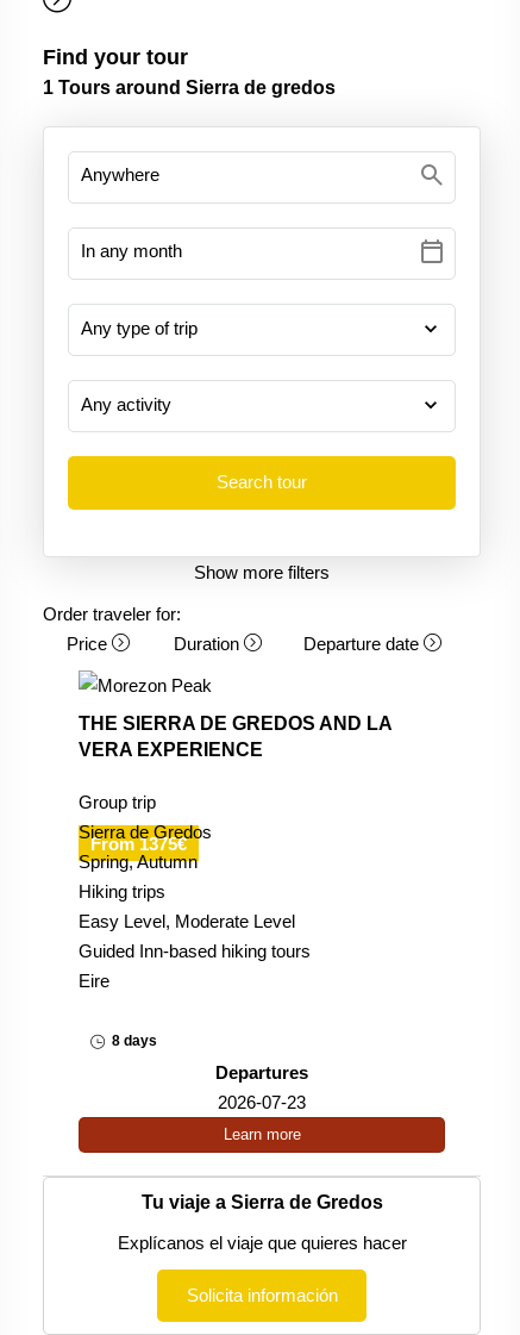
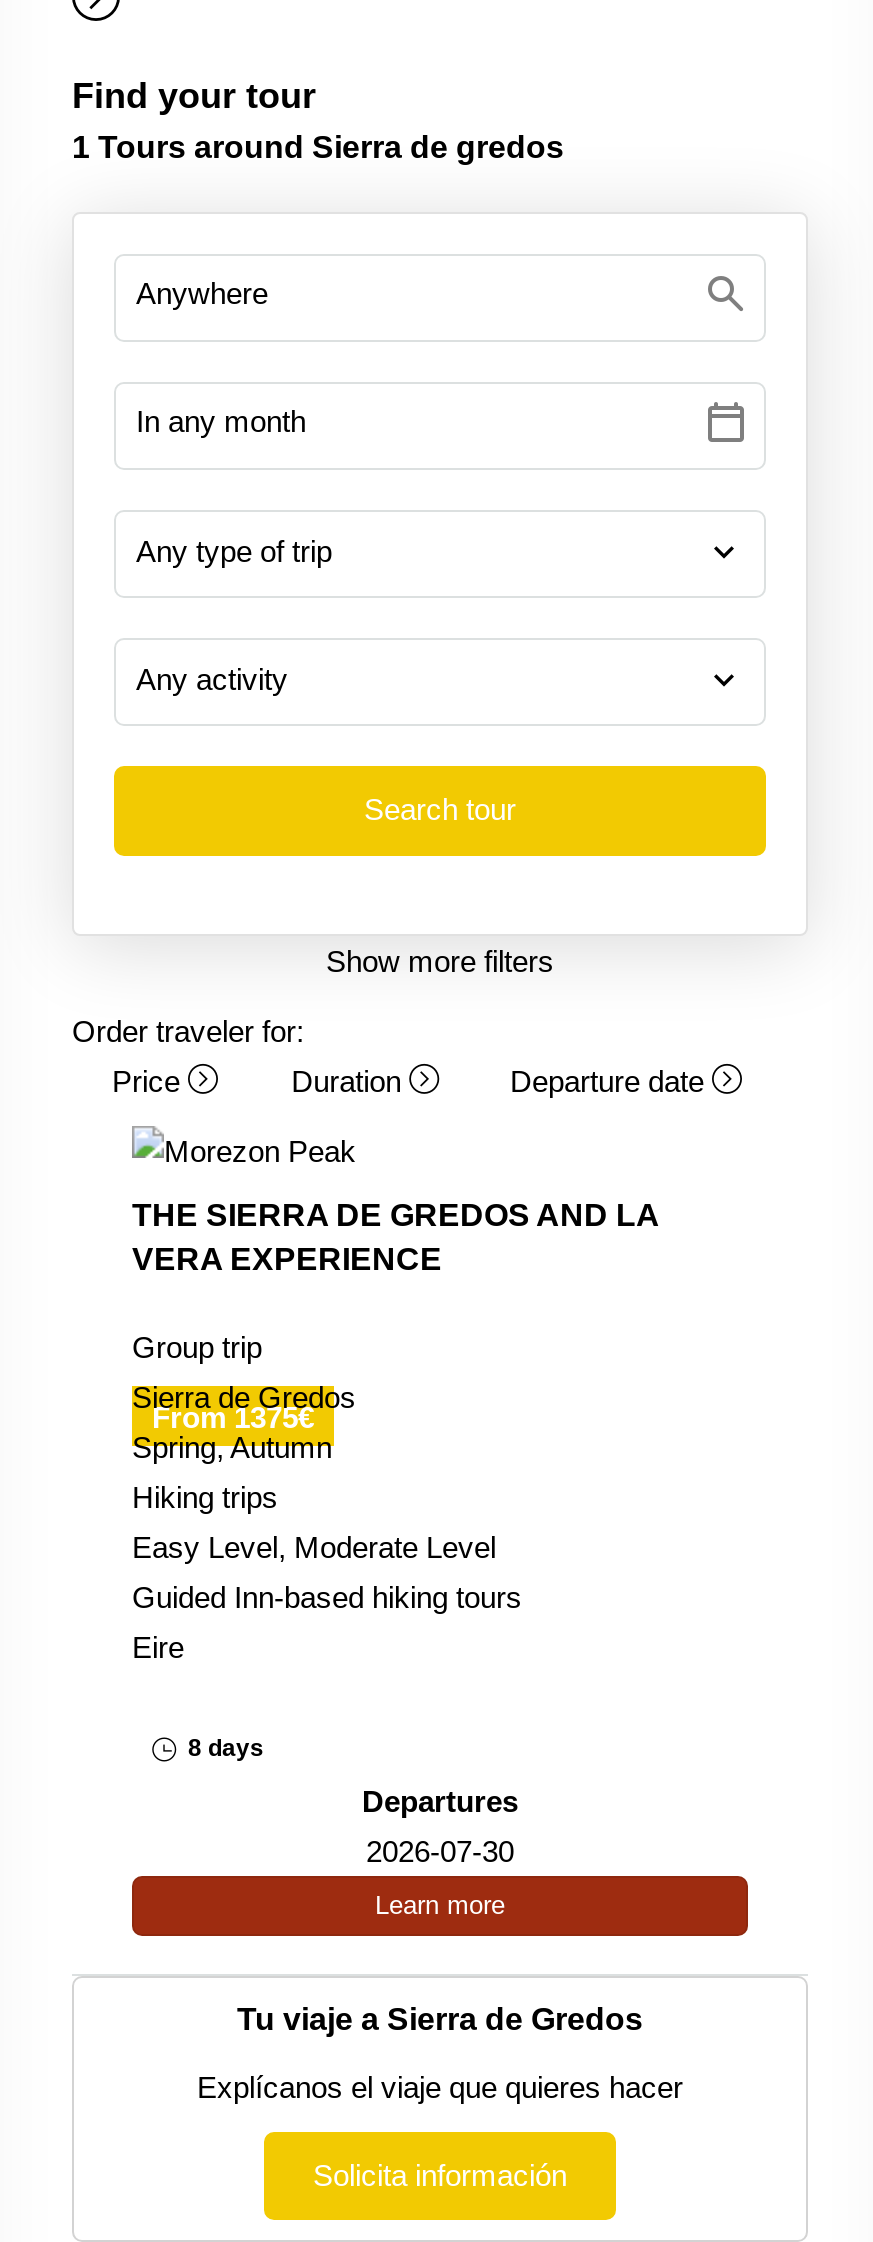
[218,1092,306,1113] 2026-07-23 -> [366,1834,514,1868] 2026-07-30

